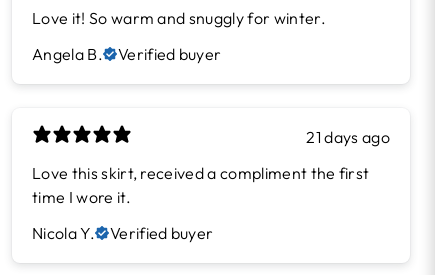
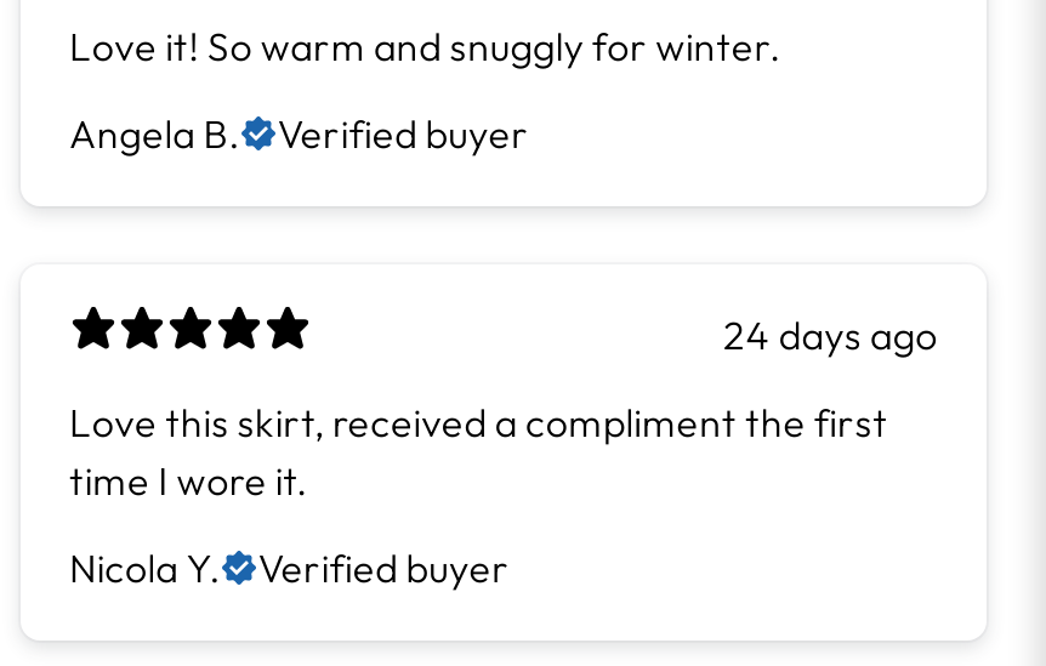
[306,127,390,147] 21 days ago -> [723,310,938,358] 24 days ago

